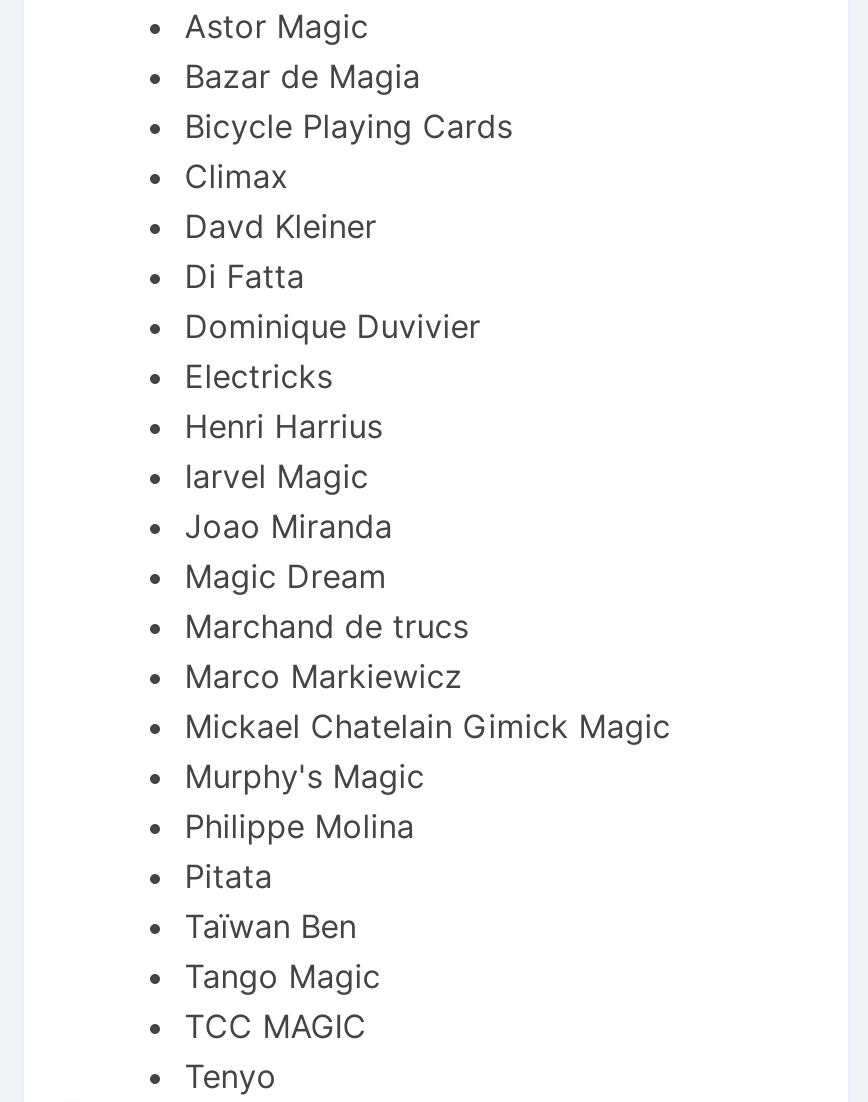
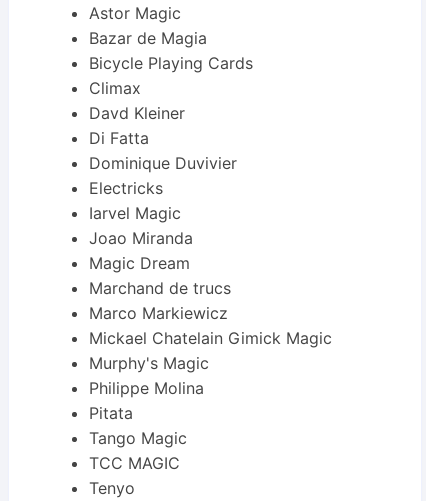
[184,407,382,447] Henri Harrius -> none
[184,907,356,947] Taïwan Ben -> none

